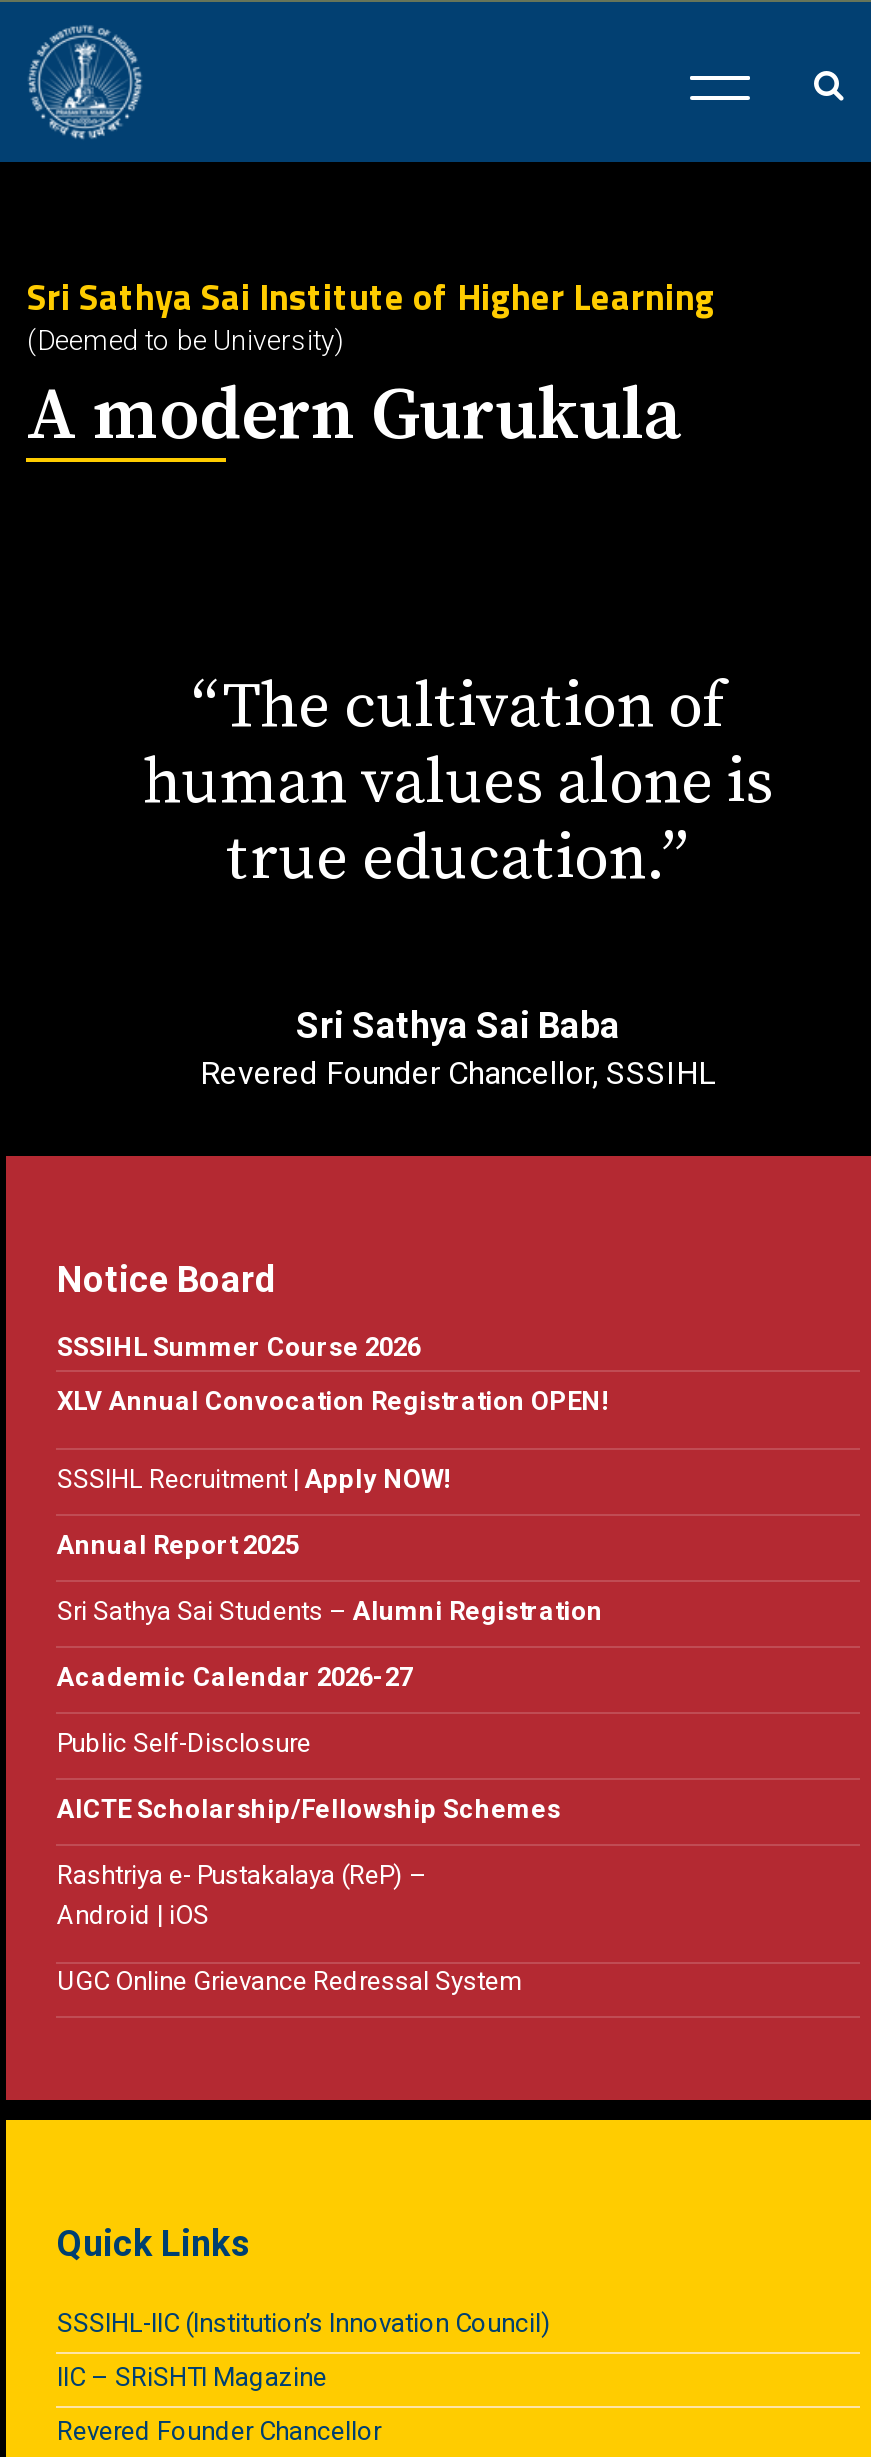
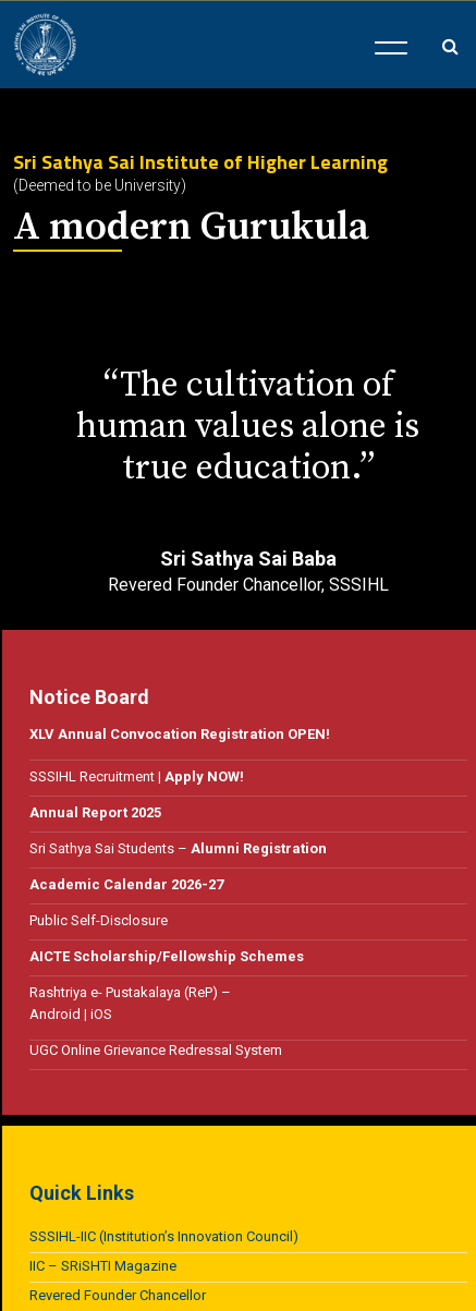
[57,1332,421,1362] SSSIHL Summer Course 2026 -> none

